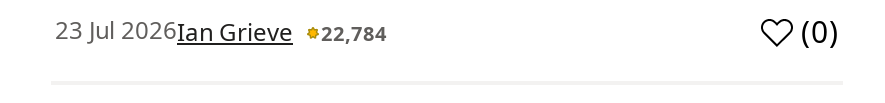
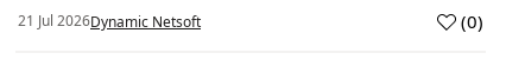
[55,13,387,49] 23 Jul 2026Ian Grieve | 22,784 -> [18,11,201,32] 21 Jul 2026Dynamic Netsoft

